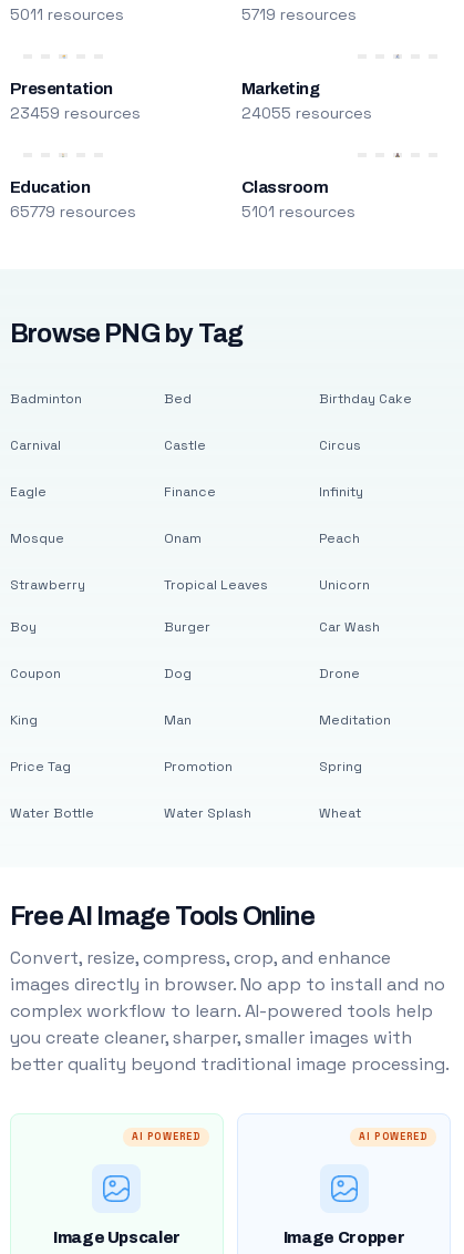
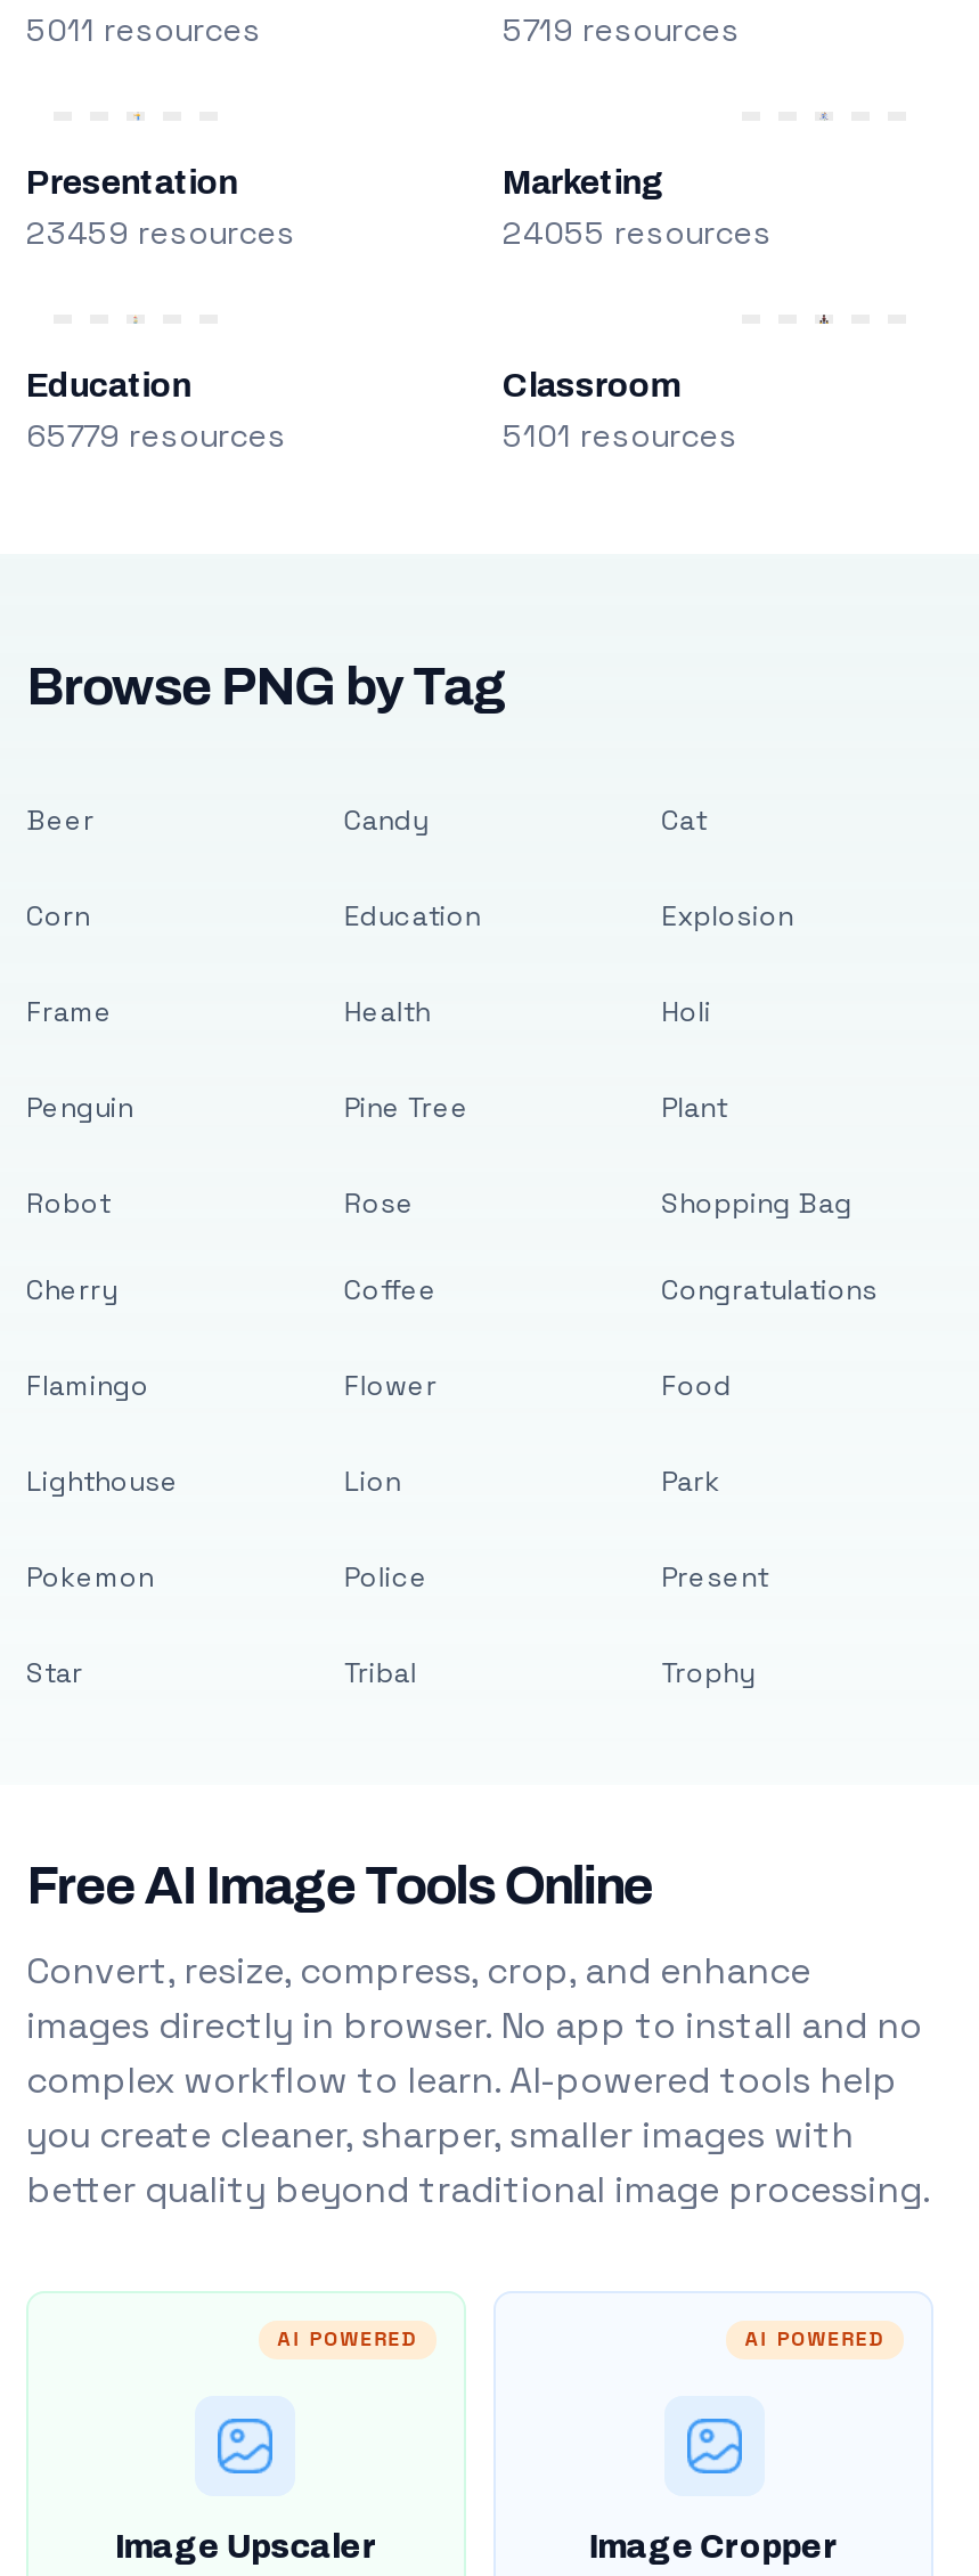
[10,390,82,408] Badminton -> [26,802,95,839] Beer
[164,390,192,408] Bed -> [344,802,428,839] Candy
[319,390,412,408] Birthday Cake -> [661,802,707,839] Cat
[10,436,61,454] Carnival -> [26,898,90,935] Corn
[164,436,206,454] Castle -> [344,898,480,935] Education
[319,436,361,454] Circus -> [661,898,794,935] Explosion
[10,483,47,501] Eagle -> [26,994,113,1030] Frame
[164,483,216,501] Finance -> [344,994,430,1030] Health
[319,483,363,501] Infinity -> [661,994,712,1030] Holi
[10,530,64,547] Mosque -> [26,1090,133,1126] Penguin
[164,530,202,547] Onam -> [344,1090,469,1126] Pine Tree
[319,530,360,547] Peach -> [661,1090,728,1126] Plant
[10,576,85,594] Strawberry -> [26,1185,111,1222] Robot
[164,576,268,594] Tropical Leaves -> [344,1185,414,1222] Rose
[319,576,370,594] Unicorn -> [661,1185,853,1222] Shopping Bag
[10,618,37,636] Boy -> [26,1272,117,1309] Cherry
[164,618,211,636] Burger -> [344,1272,437,1309] Coffee
[319,618,380,636] Car Wash -> [661,1272,878,1309] Congratulations
[10,665,61,682] Coupon -> [26,1368,149,1404] Flamingo
[164,665,192,682] Dog -> [344,1368,437,1404] Flower
[319,665,360,682] Drone -> [661,1368,732,1404] Food
[10,711,38,729] King -> [26,1464,179,1500] Lighthouse
[164,711,192,729] Man -> [344,1464,401,1500] Lion
[319,711,391,729] Meditation -> [661,1464,721,1500] Park
[10,758,71,775] Price Tag -> [26,1559,154,1596] Pokemon
[164,758,233,775] Promotion -> [344,1559,428,1596] Police
[319,758,362,775] Spring -> [661,1559,769,1596] Present
[10,804,94,822] Water Bottle -> [26,1655,83,1691] Star
[164,804,252,822] Water Splash -> [344,1655,417,1691] Tribal
[319,804,361,822] Wheat -> [661,1655,755,1691] Trophy

